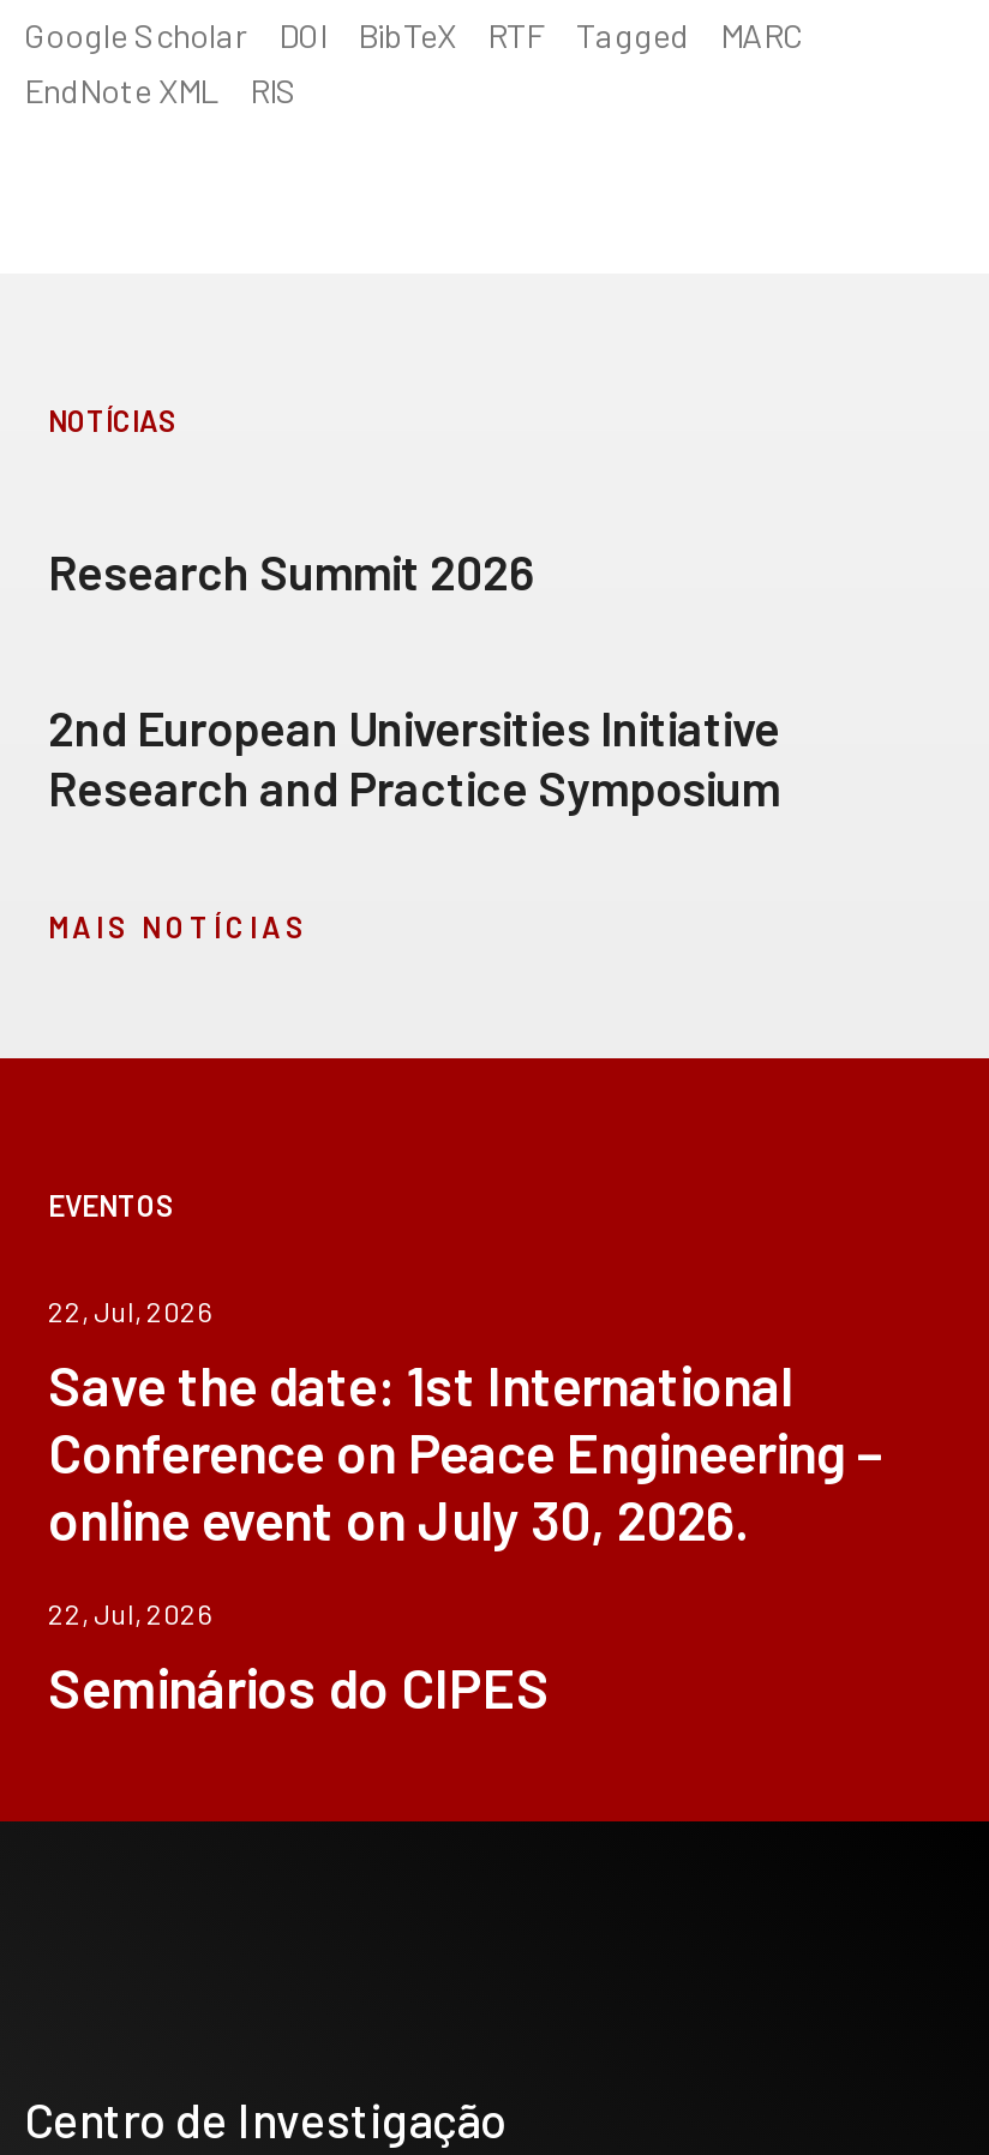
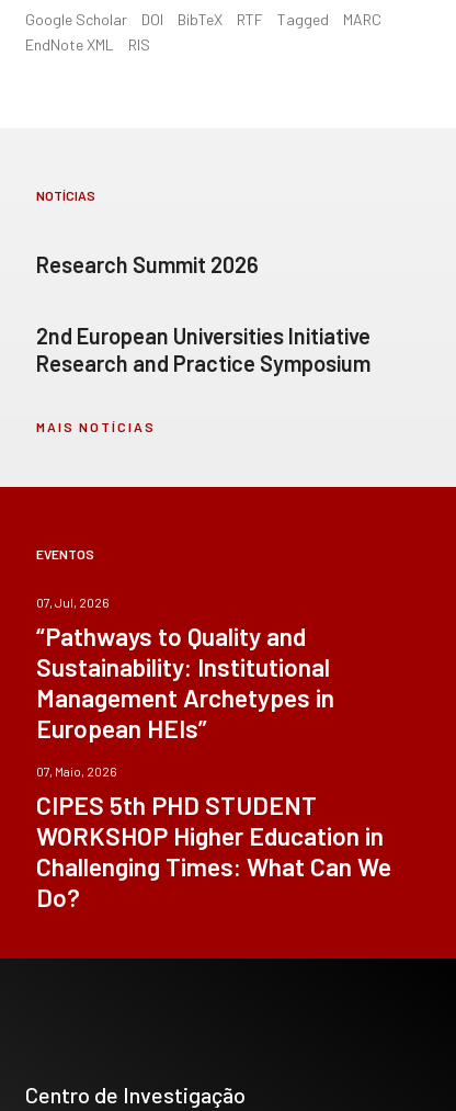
[48,1293,883,1553] 22, Jul, 2026 | Save the date: 1st International | Conference on Peace Engineering – | online event on July 30, 2026. -> [36,594,334,744] 07, Jul, 2026 | “Pathways to Quality and | Sustainability: Institutional | Management Archetypes in | European HEIs”
[48,1596,550,1721] 22, Jul, 2026 | Seminários do CIPES -> [36,763,391,912] 07, Maio, 2026 | CIPES 5th PHD STUDENT | WORKSHOP Higher Education in | Challenging Times: What Can We | Do?

